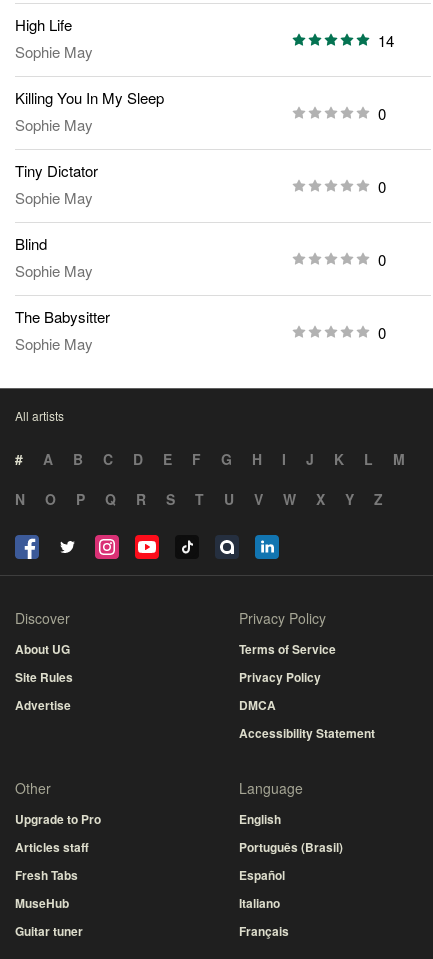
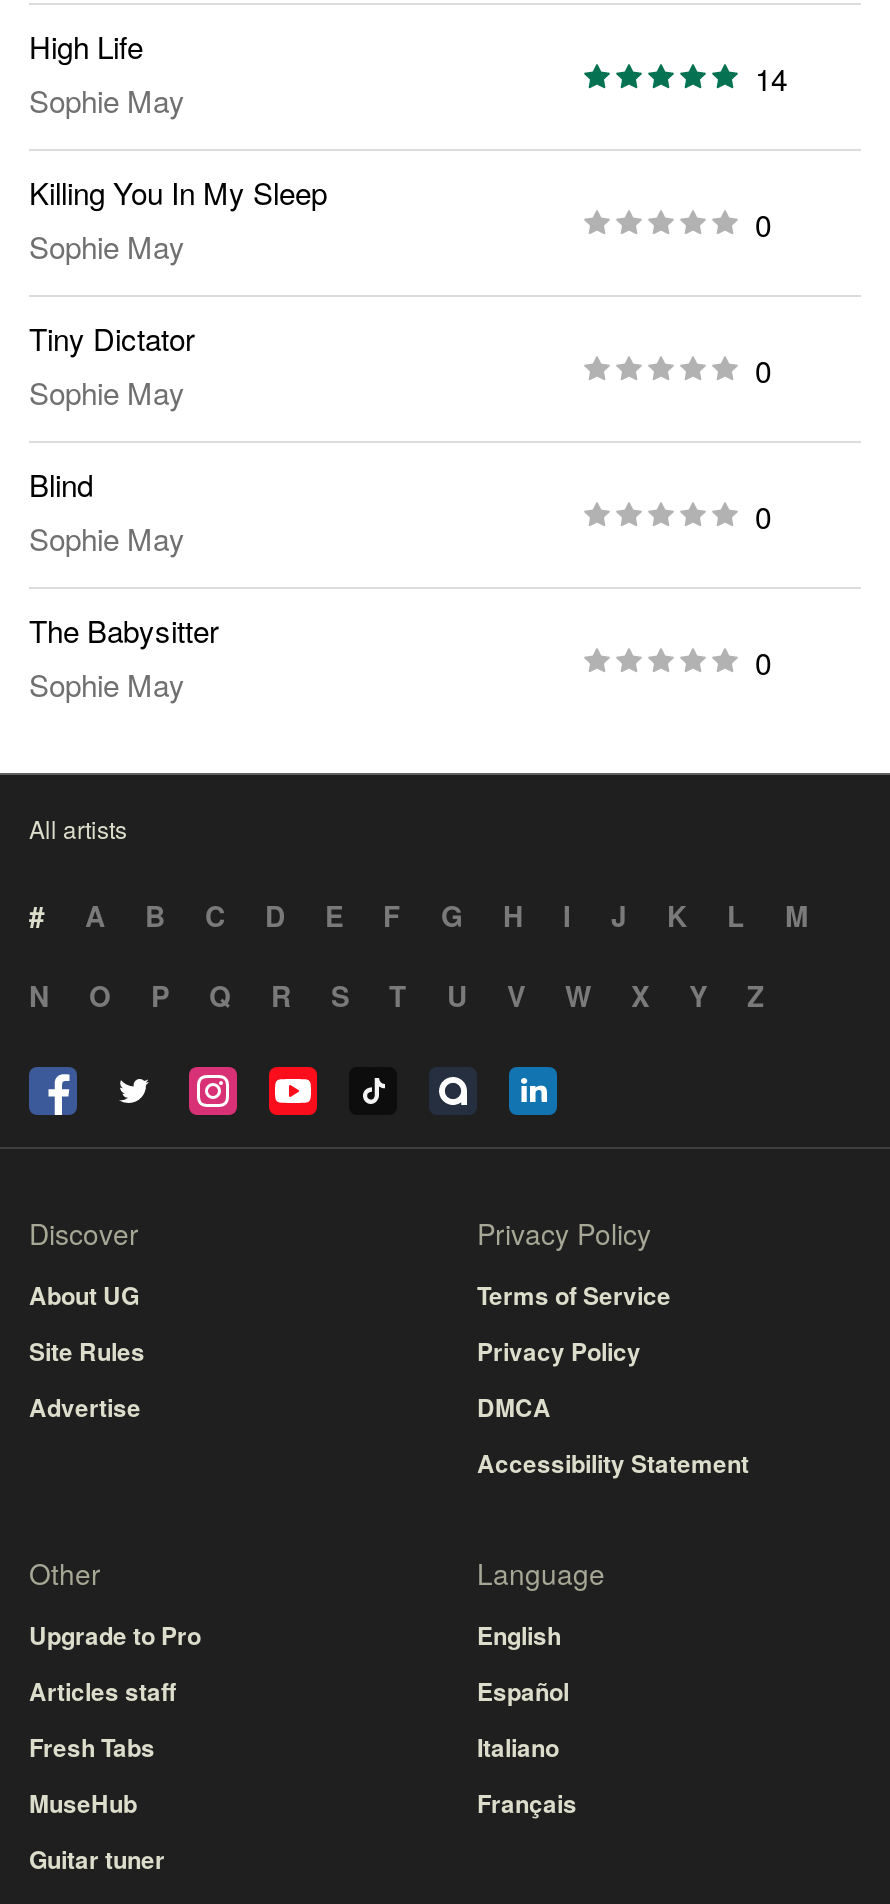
[239,838,343,856] Português (Brasil) -> none
moved [239,866,289,940] -> [477,1673,577,1821]: Español | Italiano | Français

